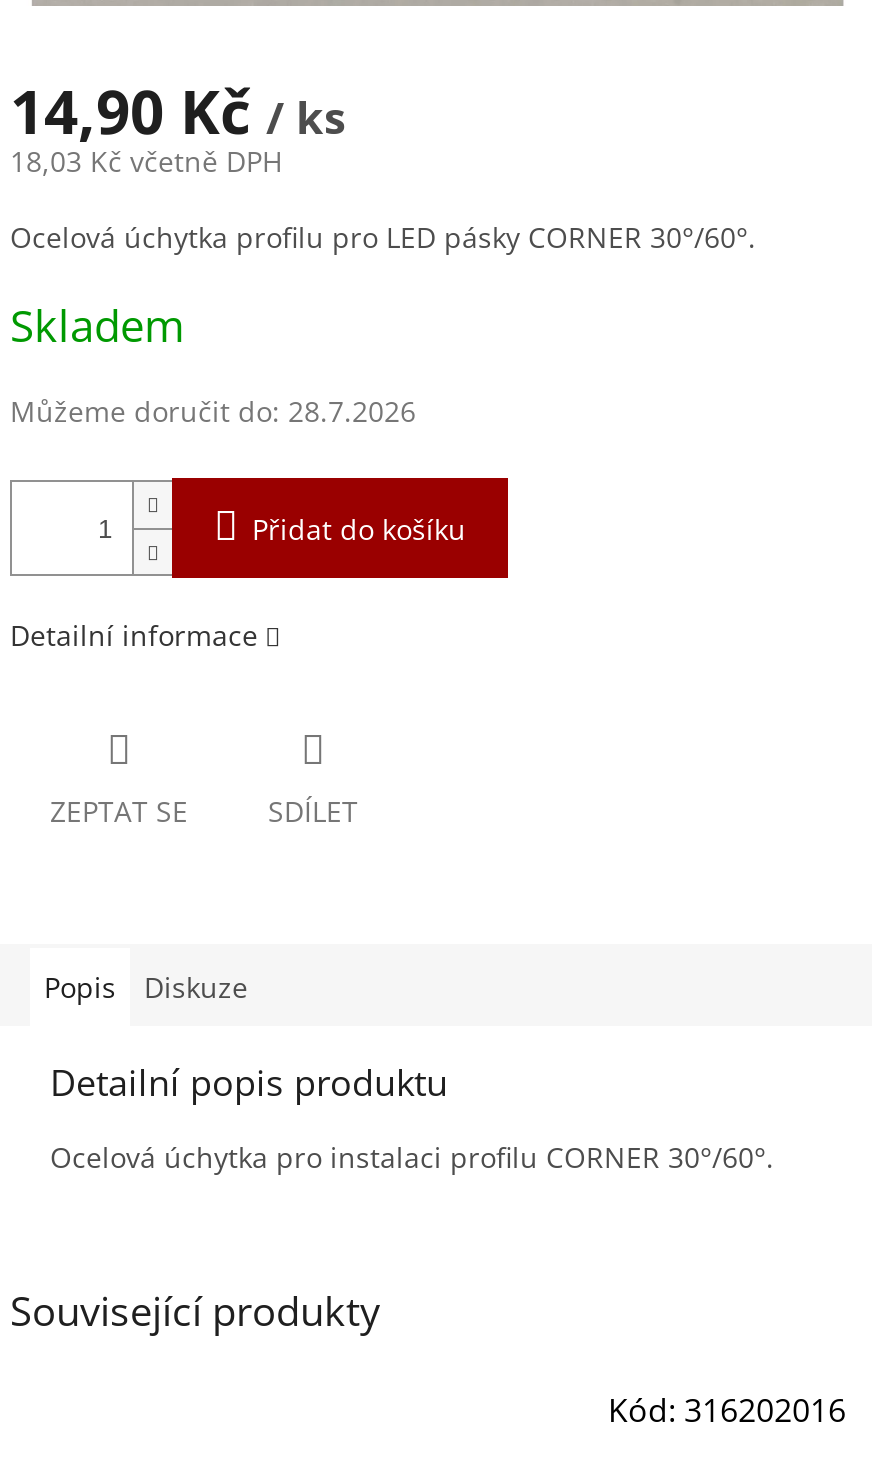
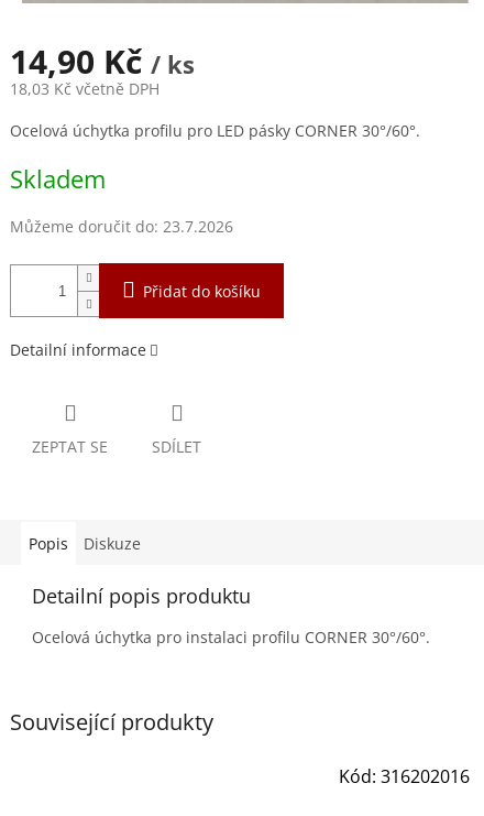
[10,393,416,431] Můžeme doručit do: 28.7.2026 -> [10,216,233,237] Můžeme doručit do: 23.7.2026

